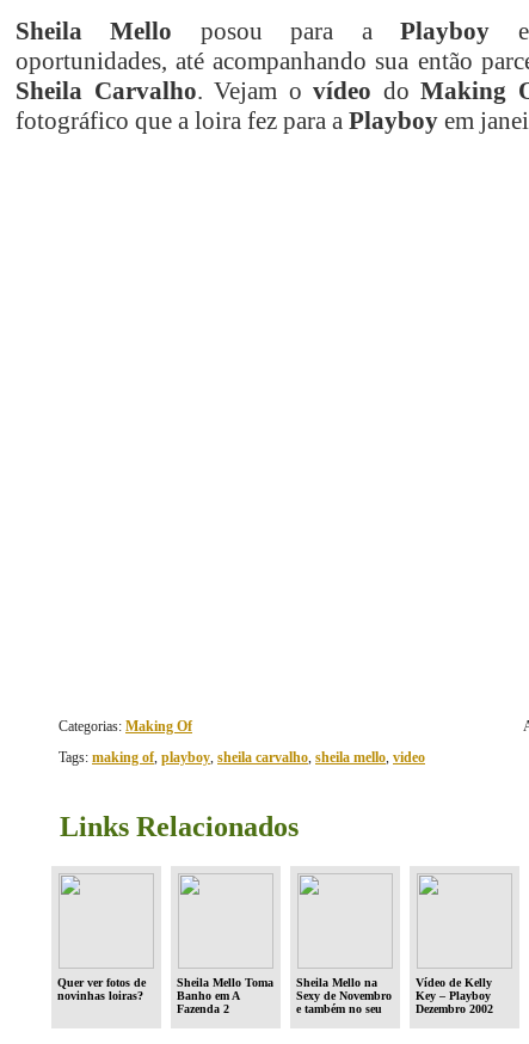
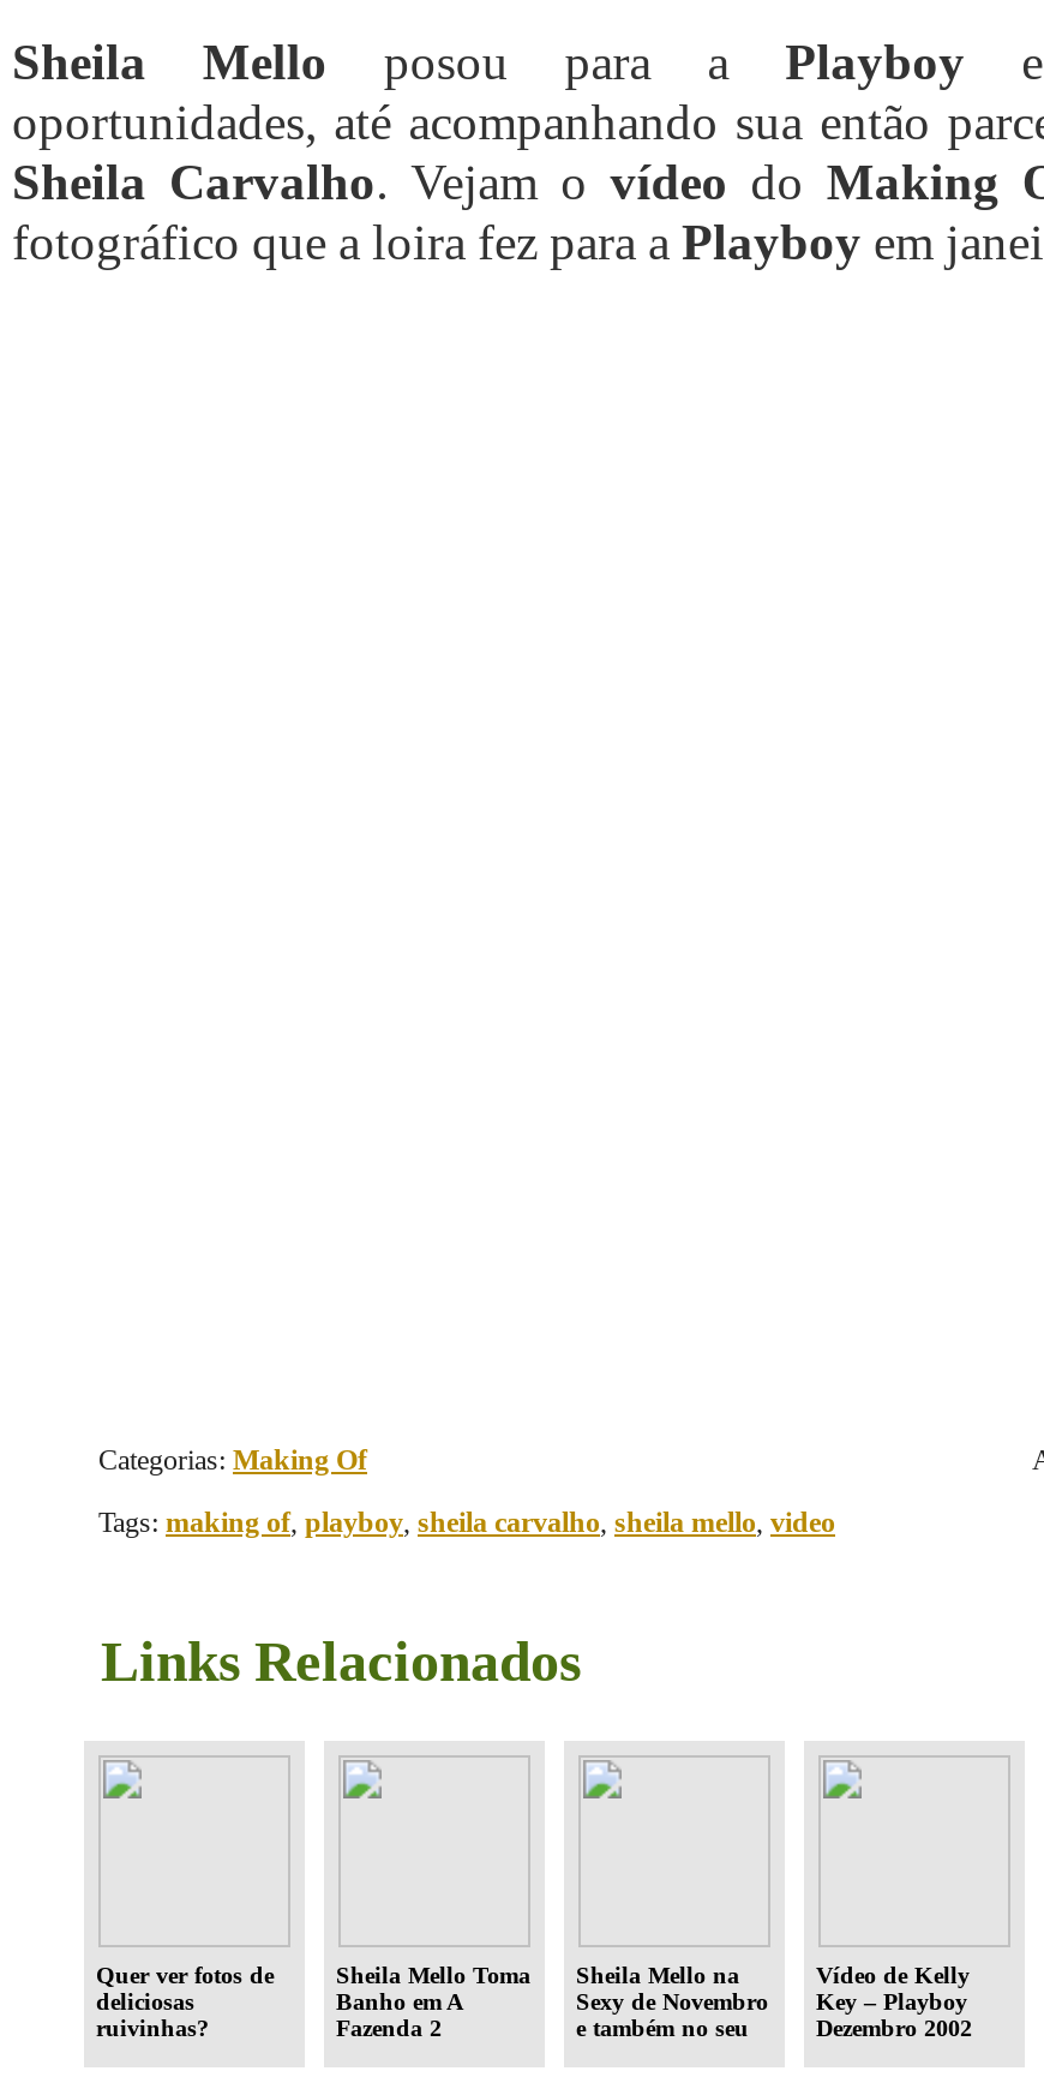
[57,989,143,1002] novinhas loiras? -> [96,1988,209,2041] deliciosas | ruivinhas?

